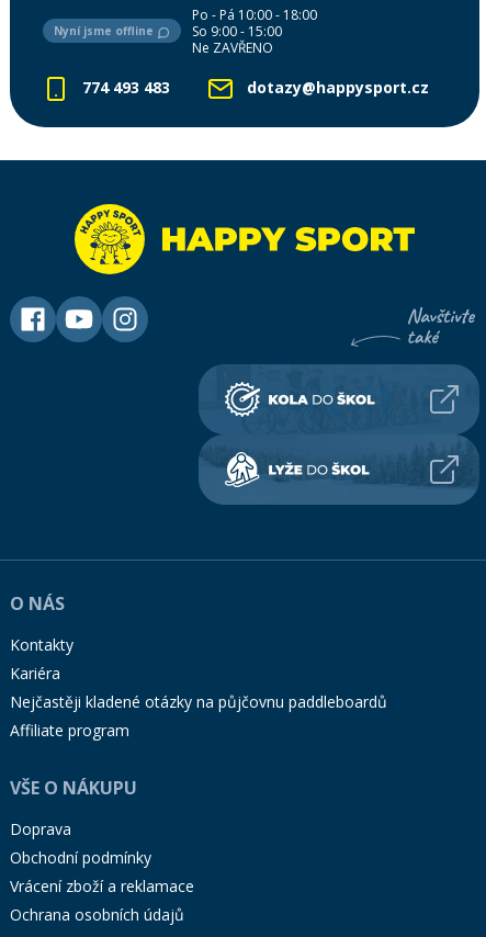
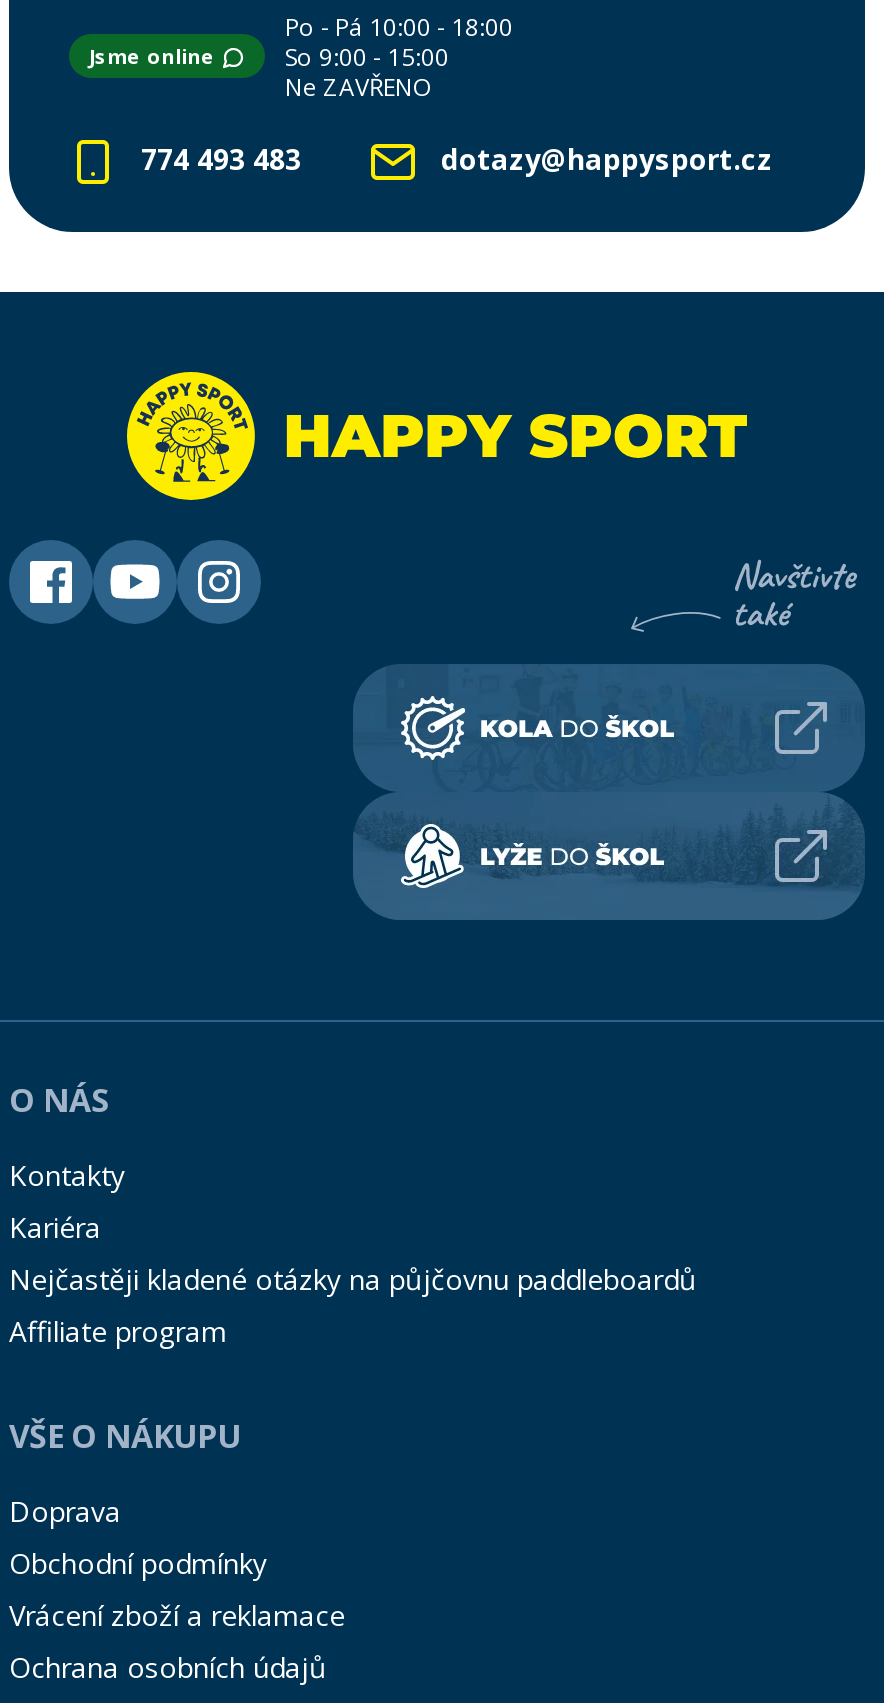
[54,23,157,39] Nyní jsme offline -> [89,42,221,70] Jsme online

